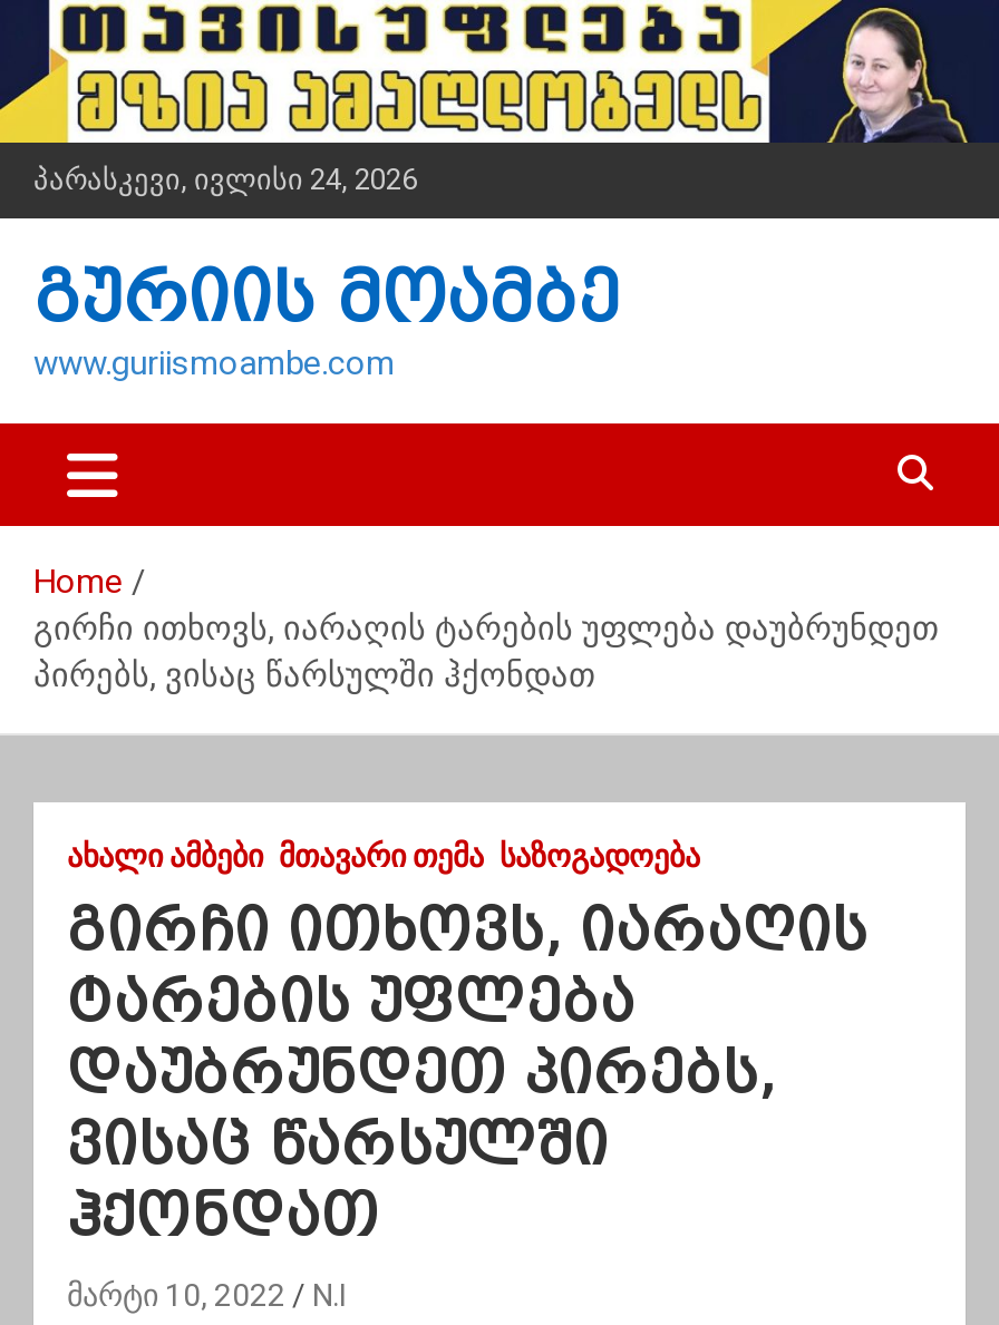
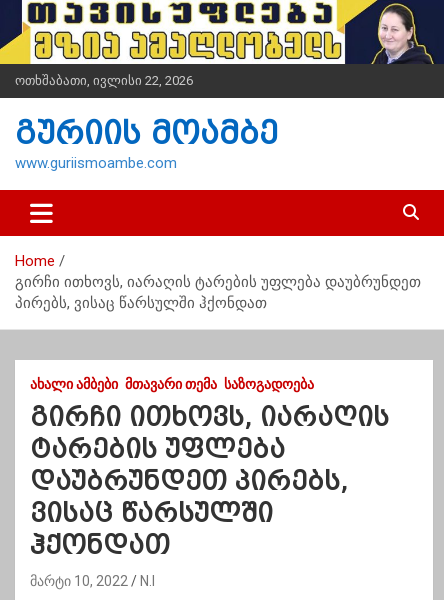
[33,162,417,196] პარასკევი, ივლისი 24, 2026 -> [15,73,193,88] ოთხშაბათი, ივლისი 22, 2026

